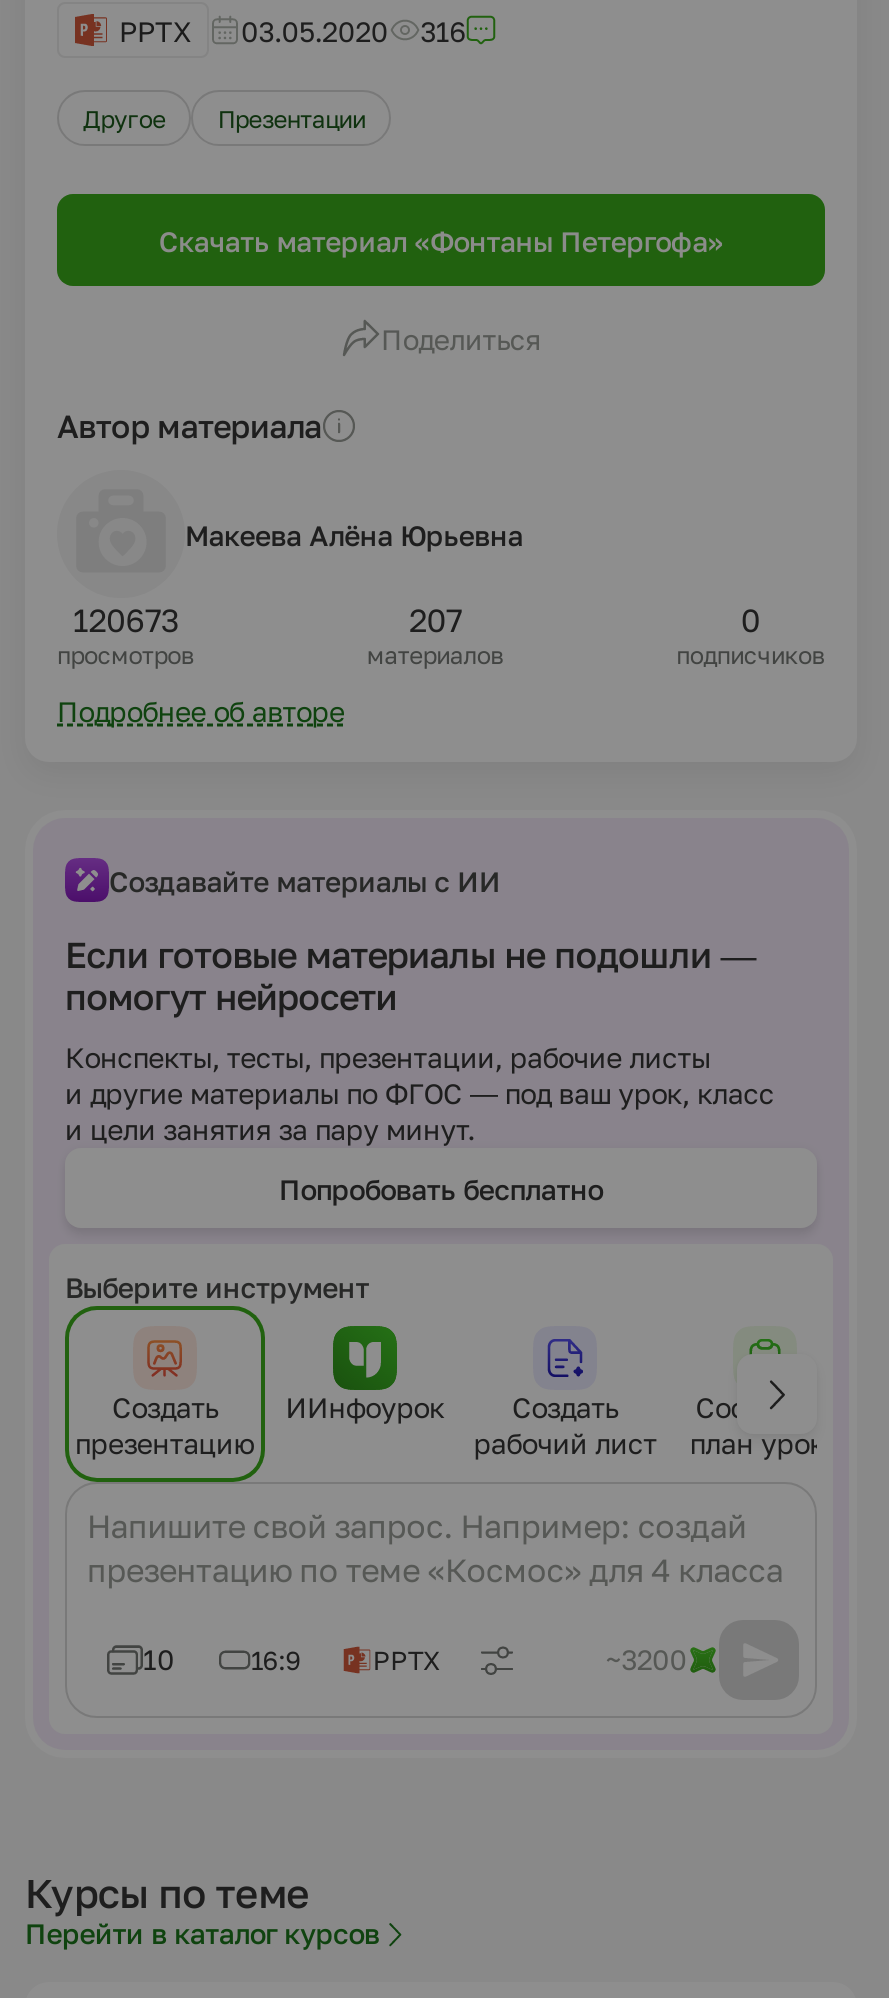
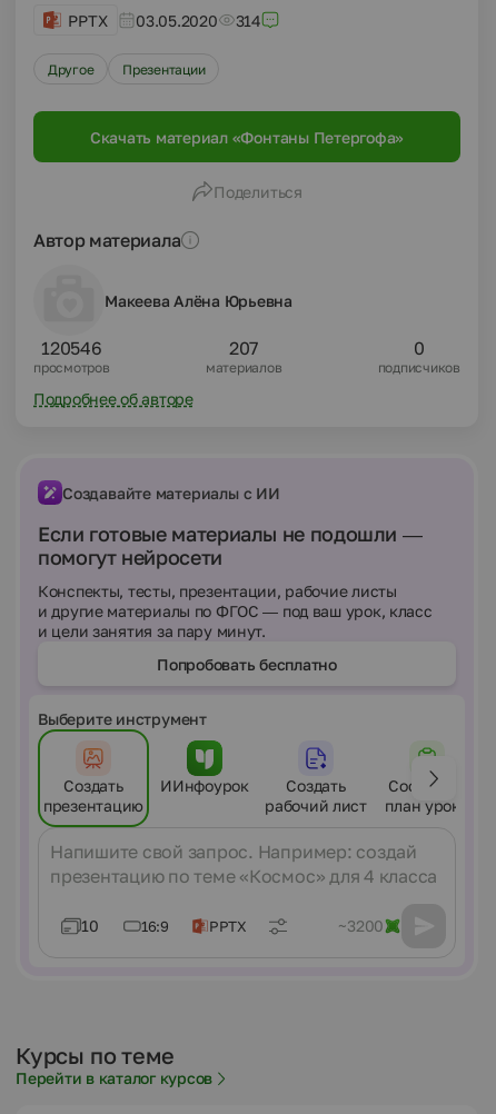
[119,13,465,47] PPTX 03.05.2020 316 -> [68,11,261,29] PPTX 03.05.2020 314
[73,600,178,640] 120673 -> [41,337,102,359] 120546

